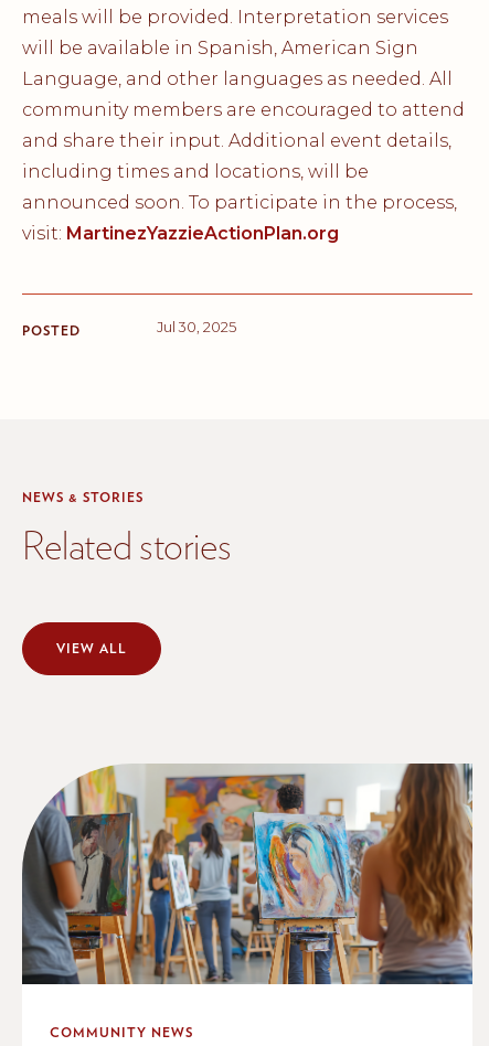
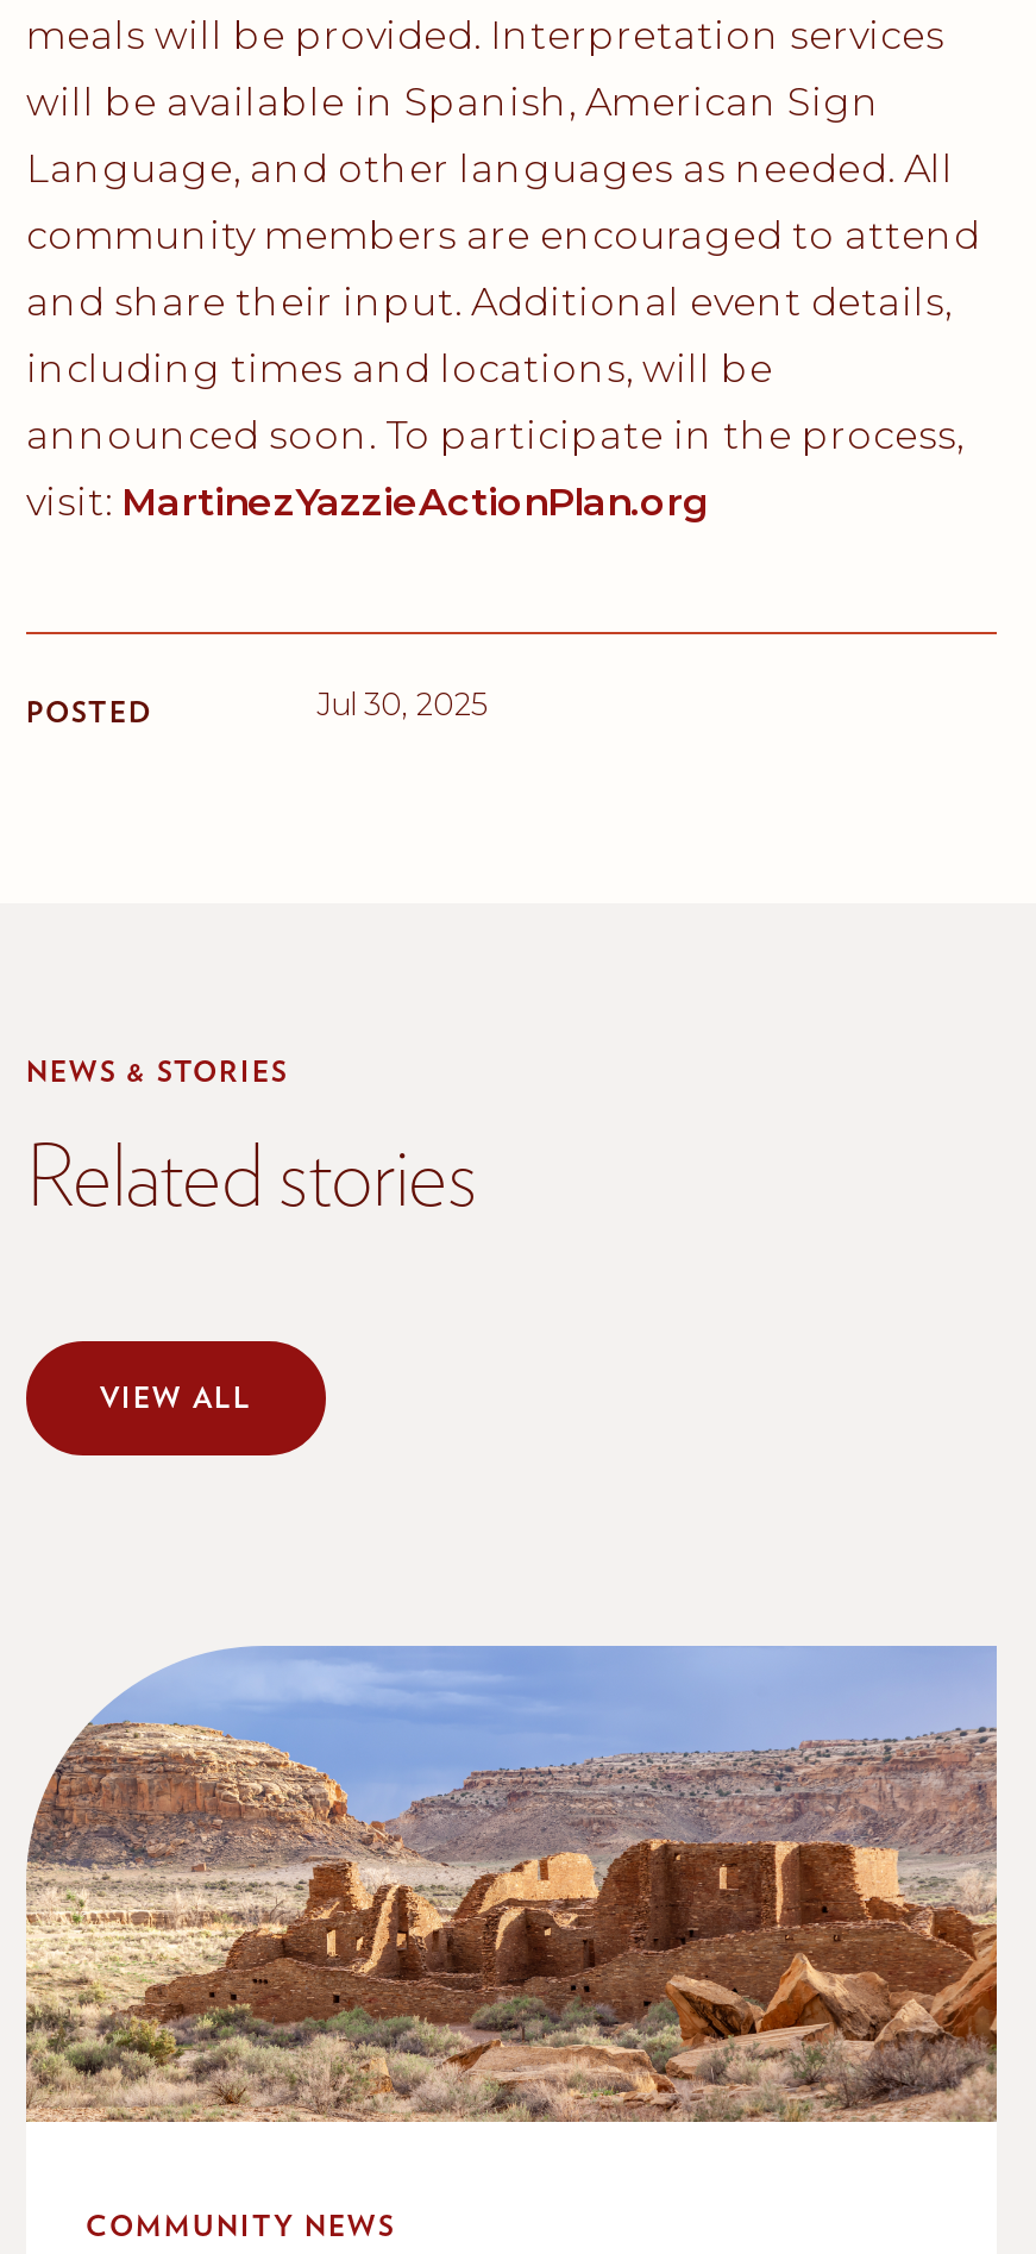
[21,762,474,985] [image] -> [24,1646,997,2124] [image]

